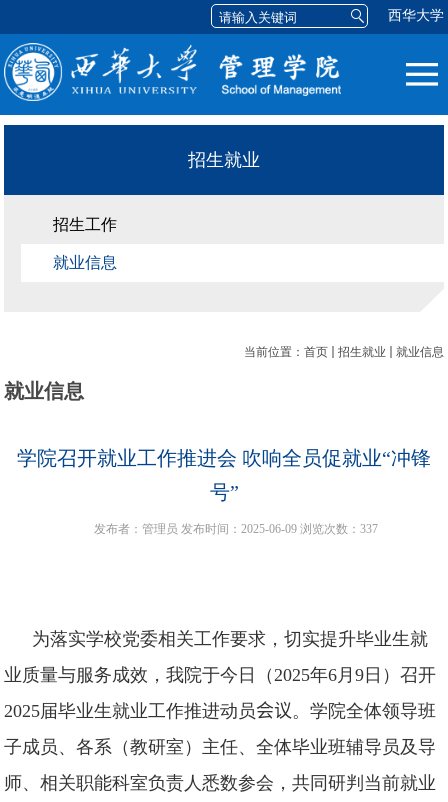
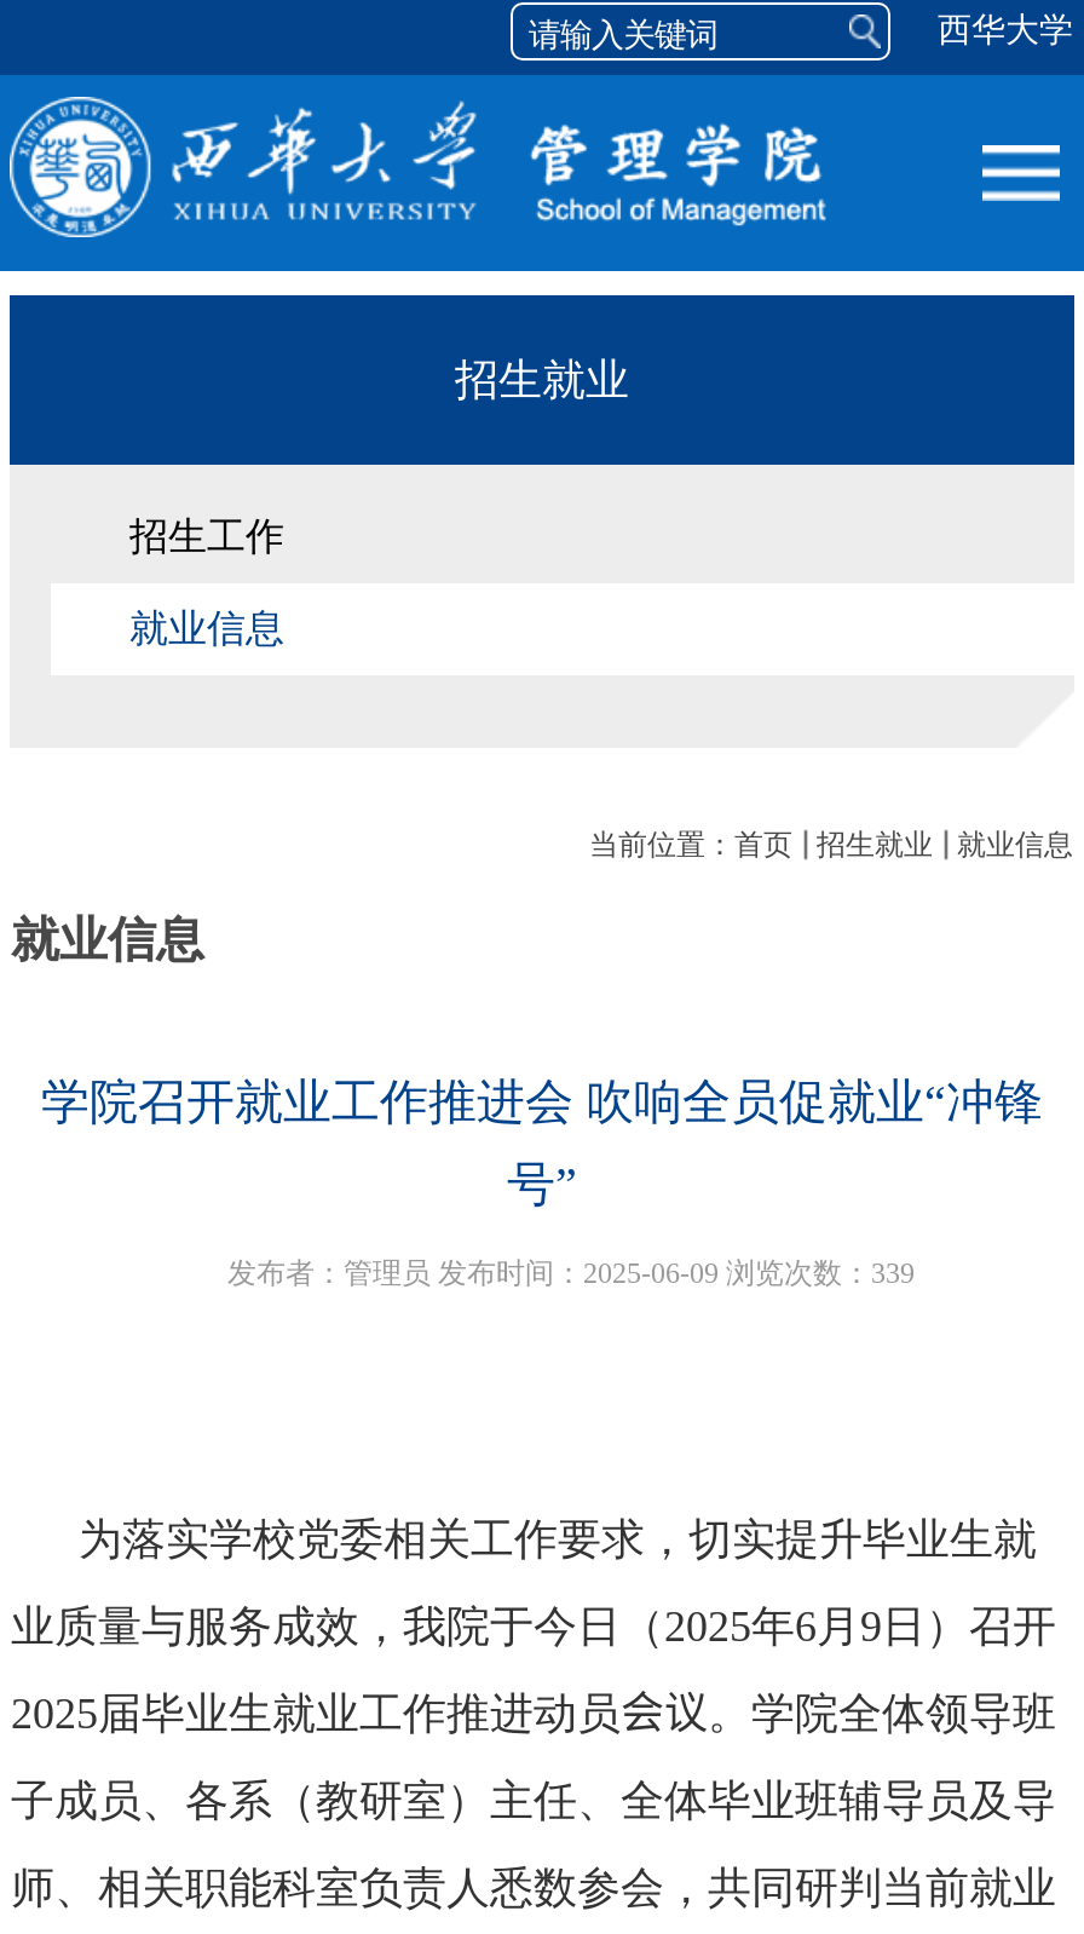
[94,522,378,536] 发布者：管理员 发布时间：2025-06-09 浏览次数：337 -> [227,1256,915,1290] 发布者：管理员 发布时间：2025-06-09 浏览次数：339

